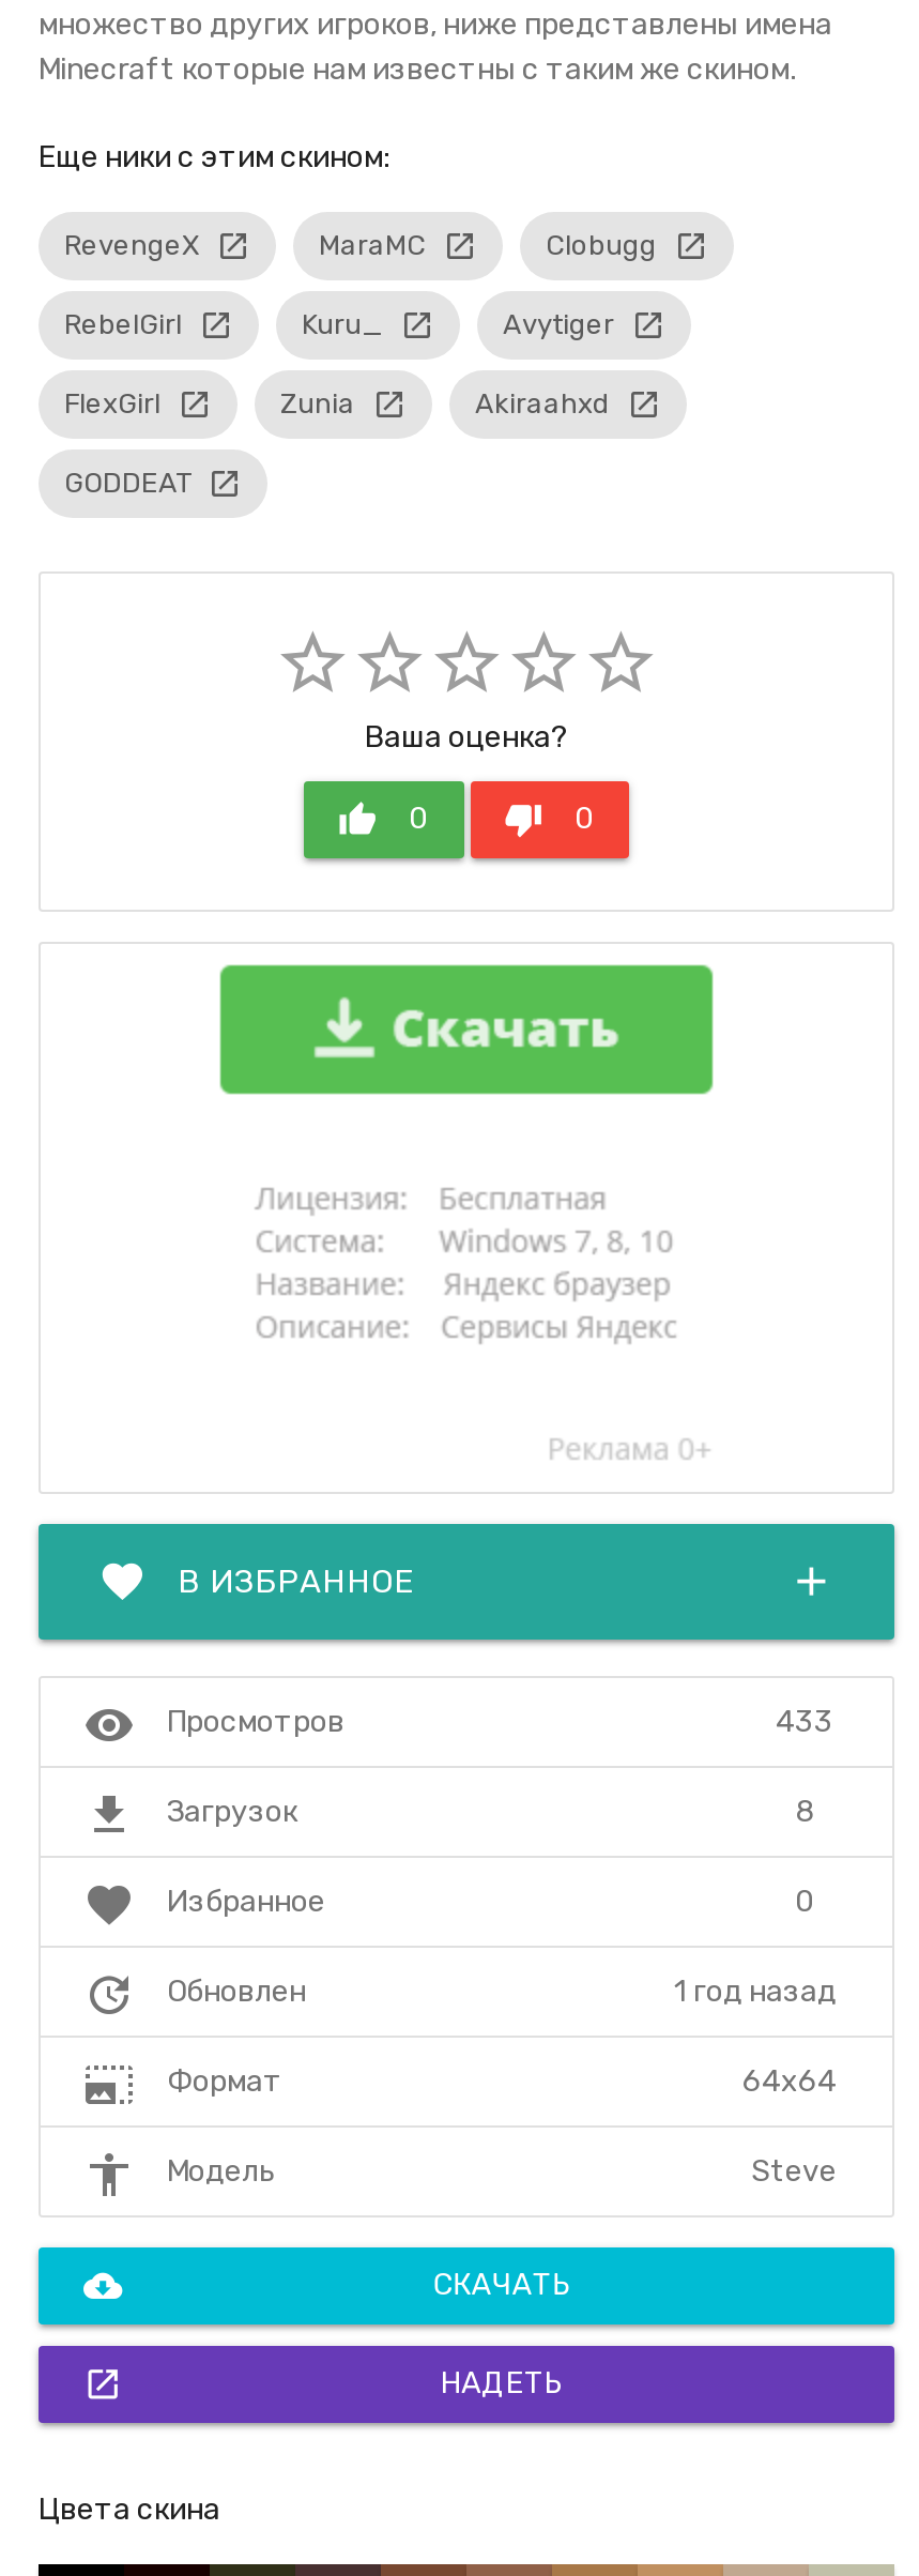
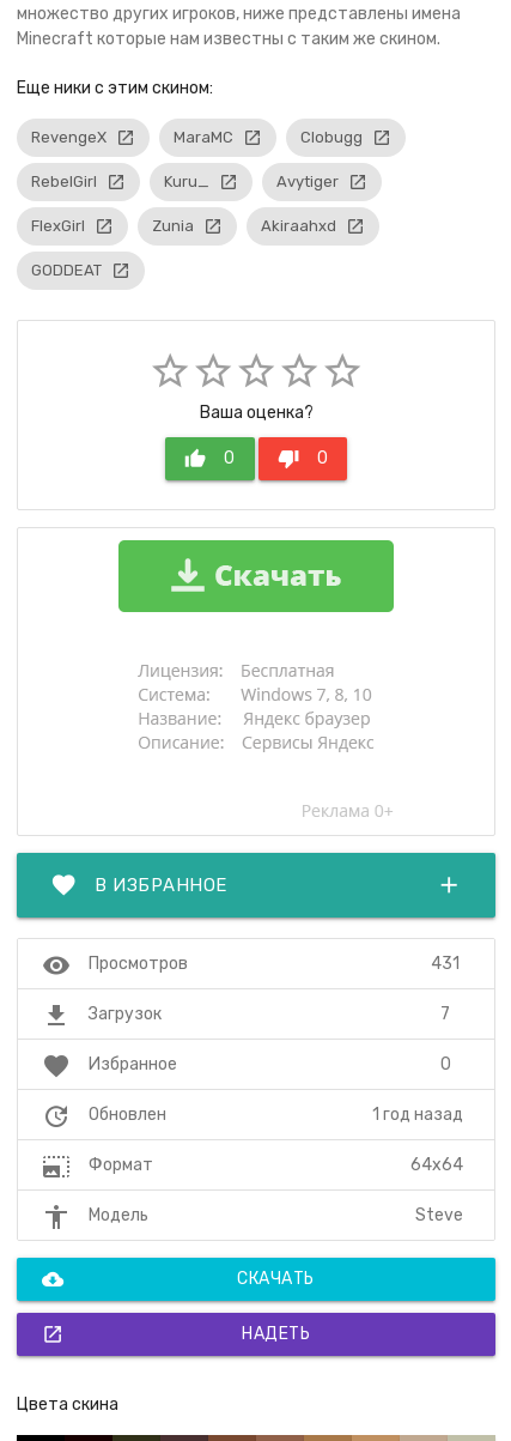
[776,1703,833,1739] 433 -> [431,953,460,973] 431
[795,1793,814,1829] 8 -> [440,1003,450,1024] 7

